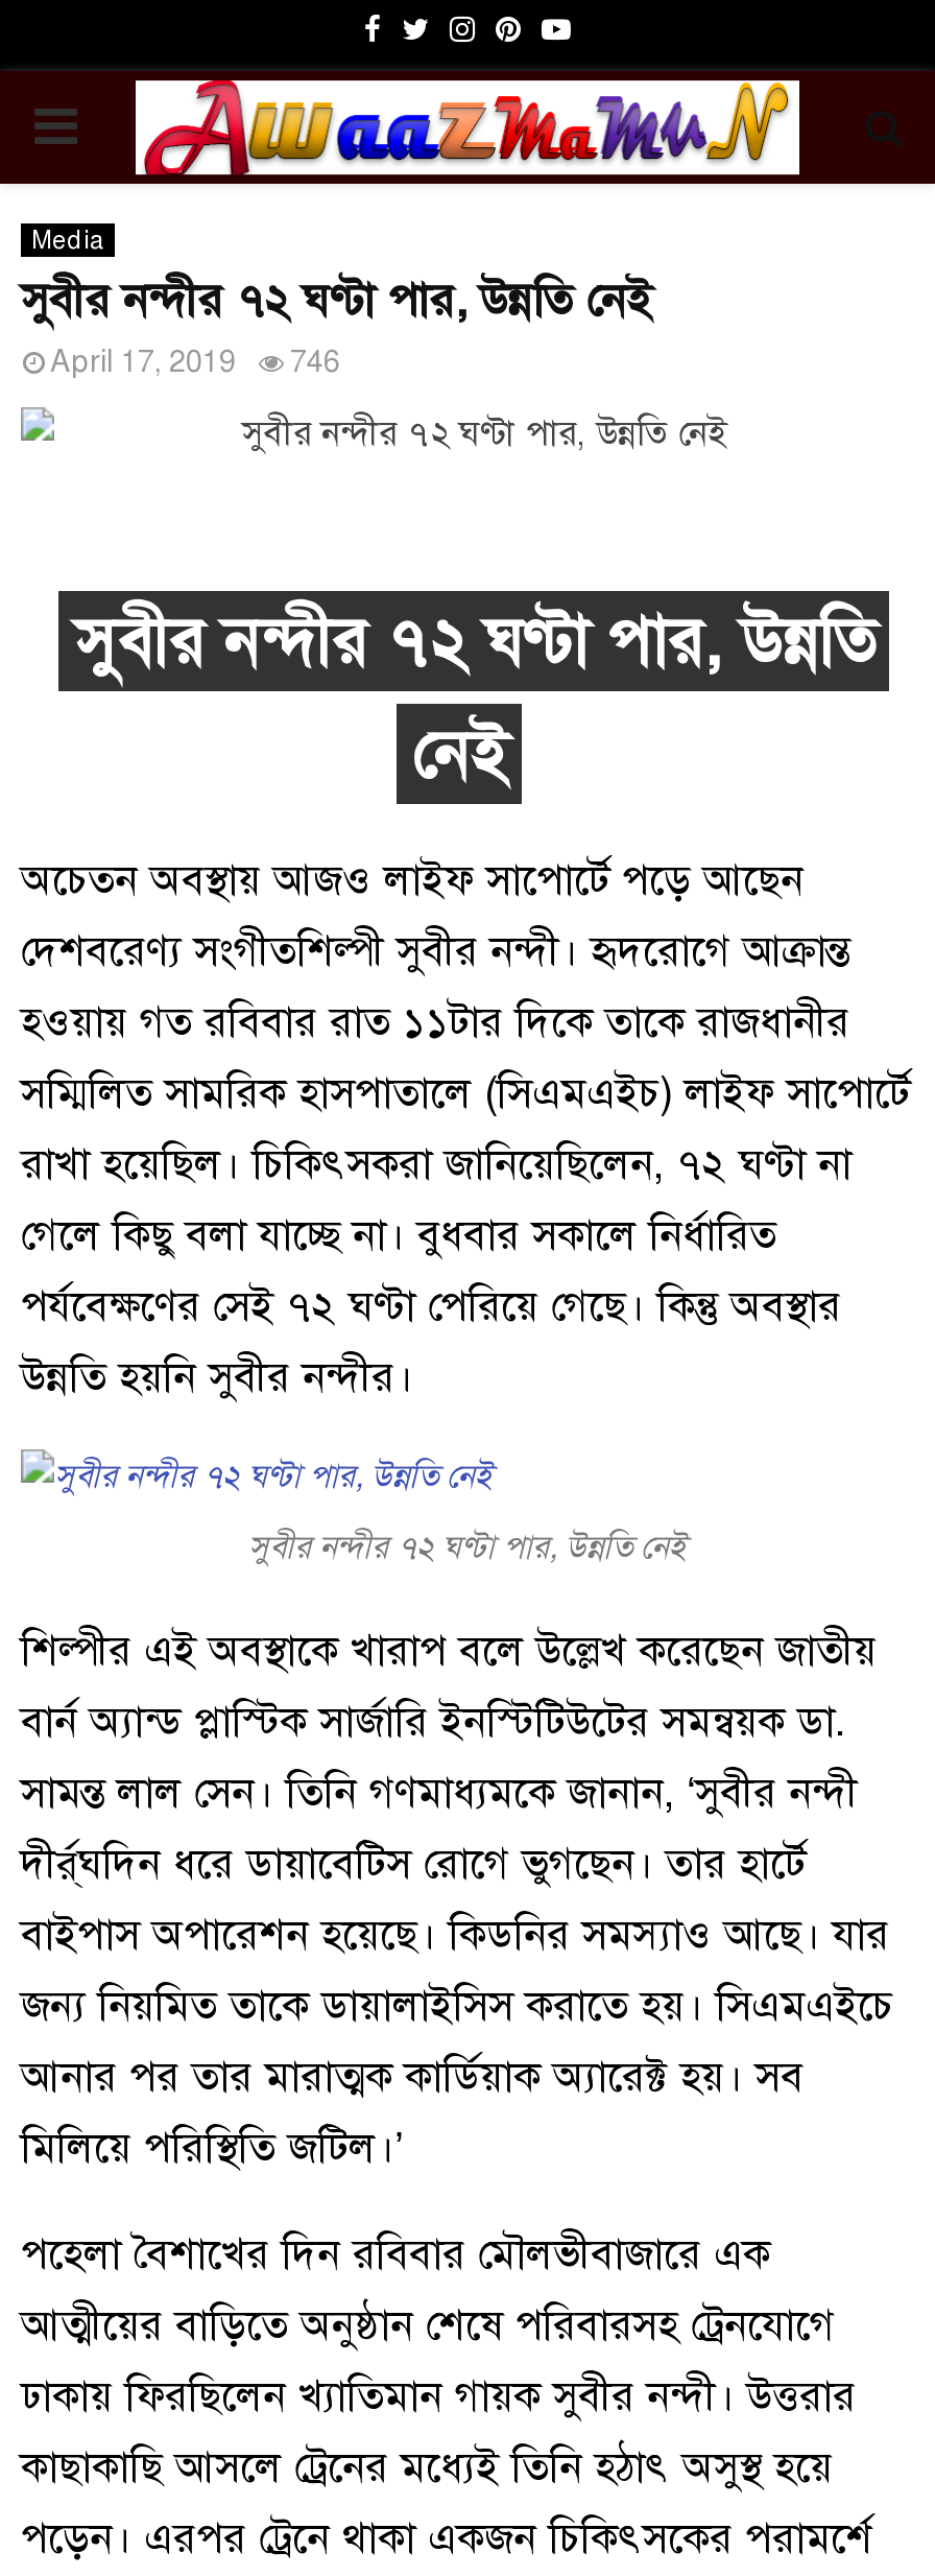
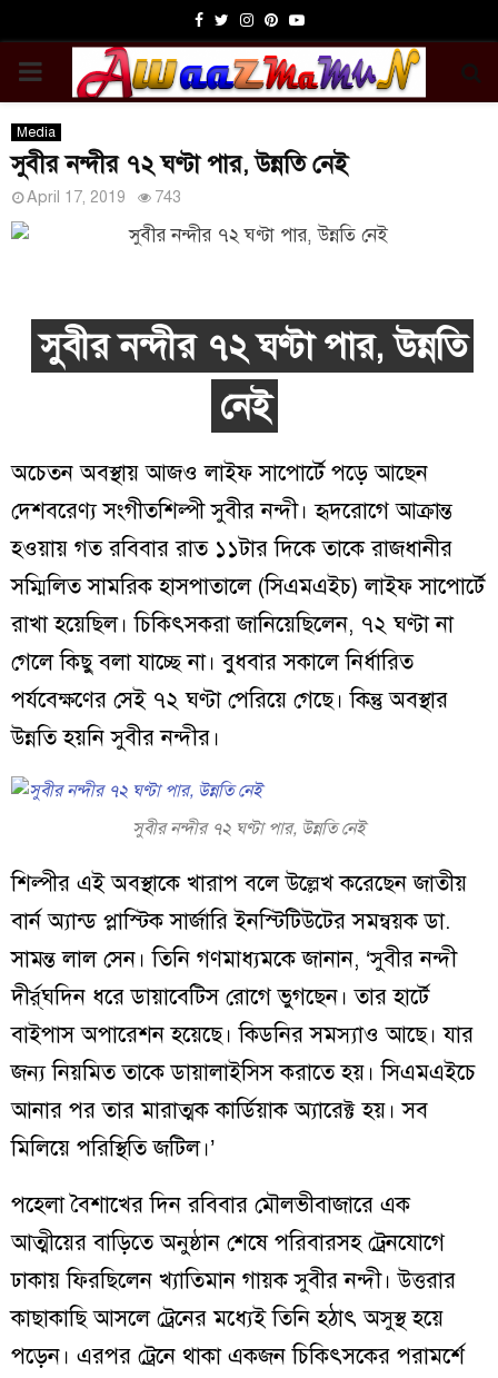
[50,342,340,380] April 17, 2019 746 -> [27,187,181,207] April 17, 2019 743

